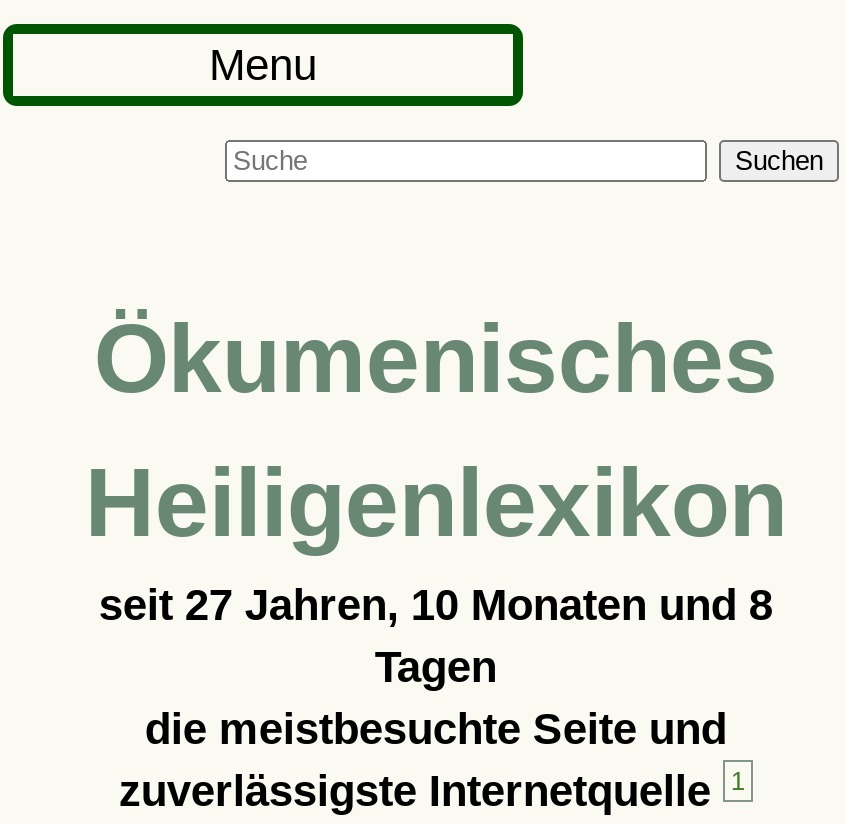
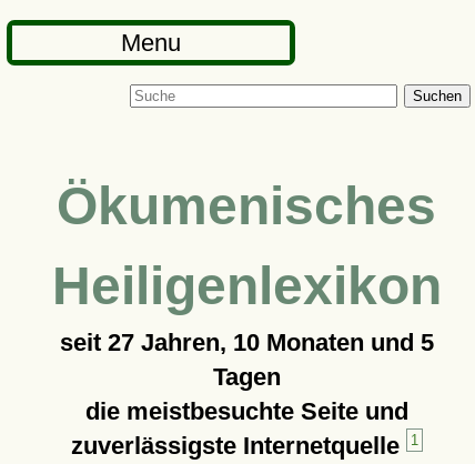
[99,580,773,630] seit 27 Jahren, 10 Monaten und 8 -> [60,329,434,356] seit 27 Jahren, 10 Monaten und 5

